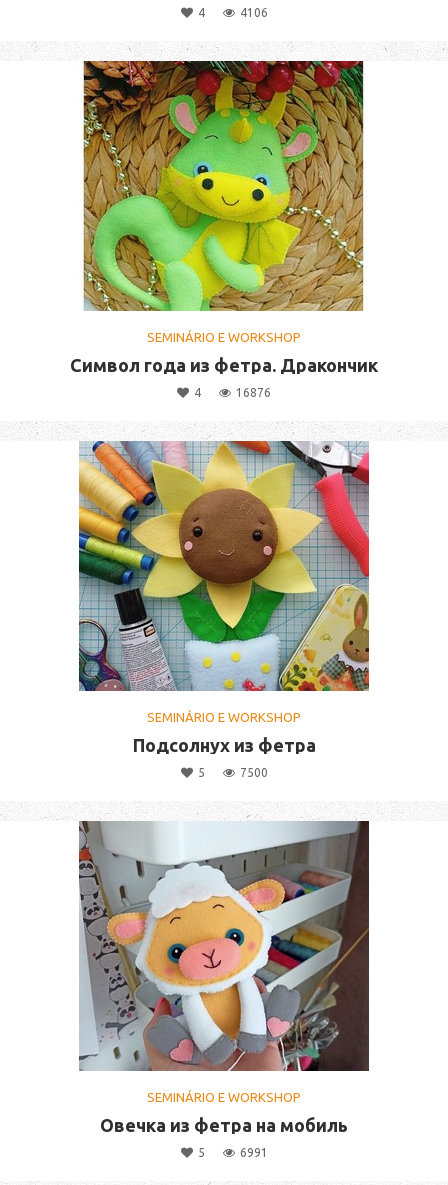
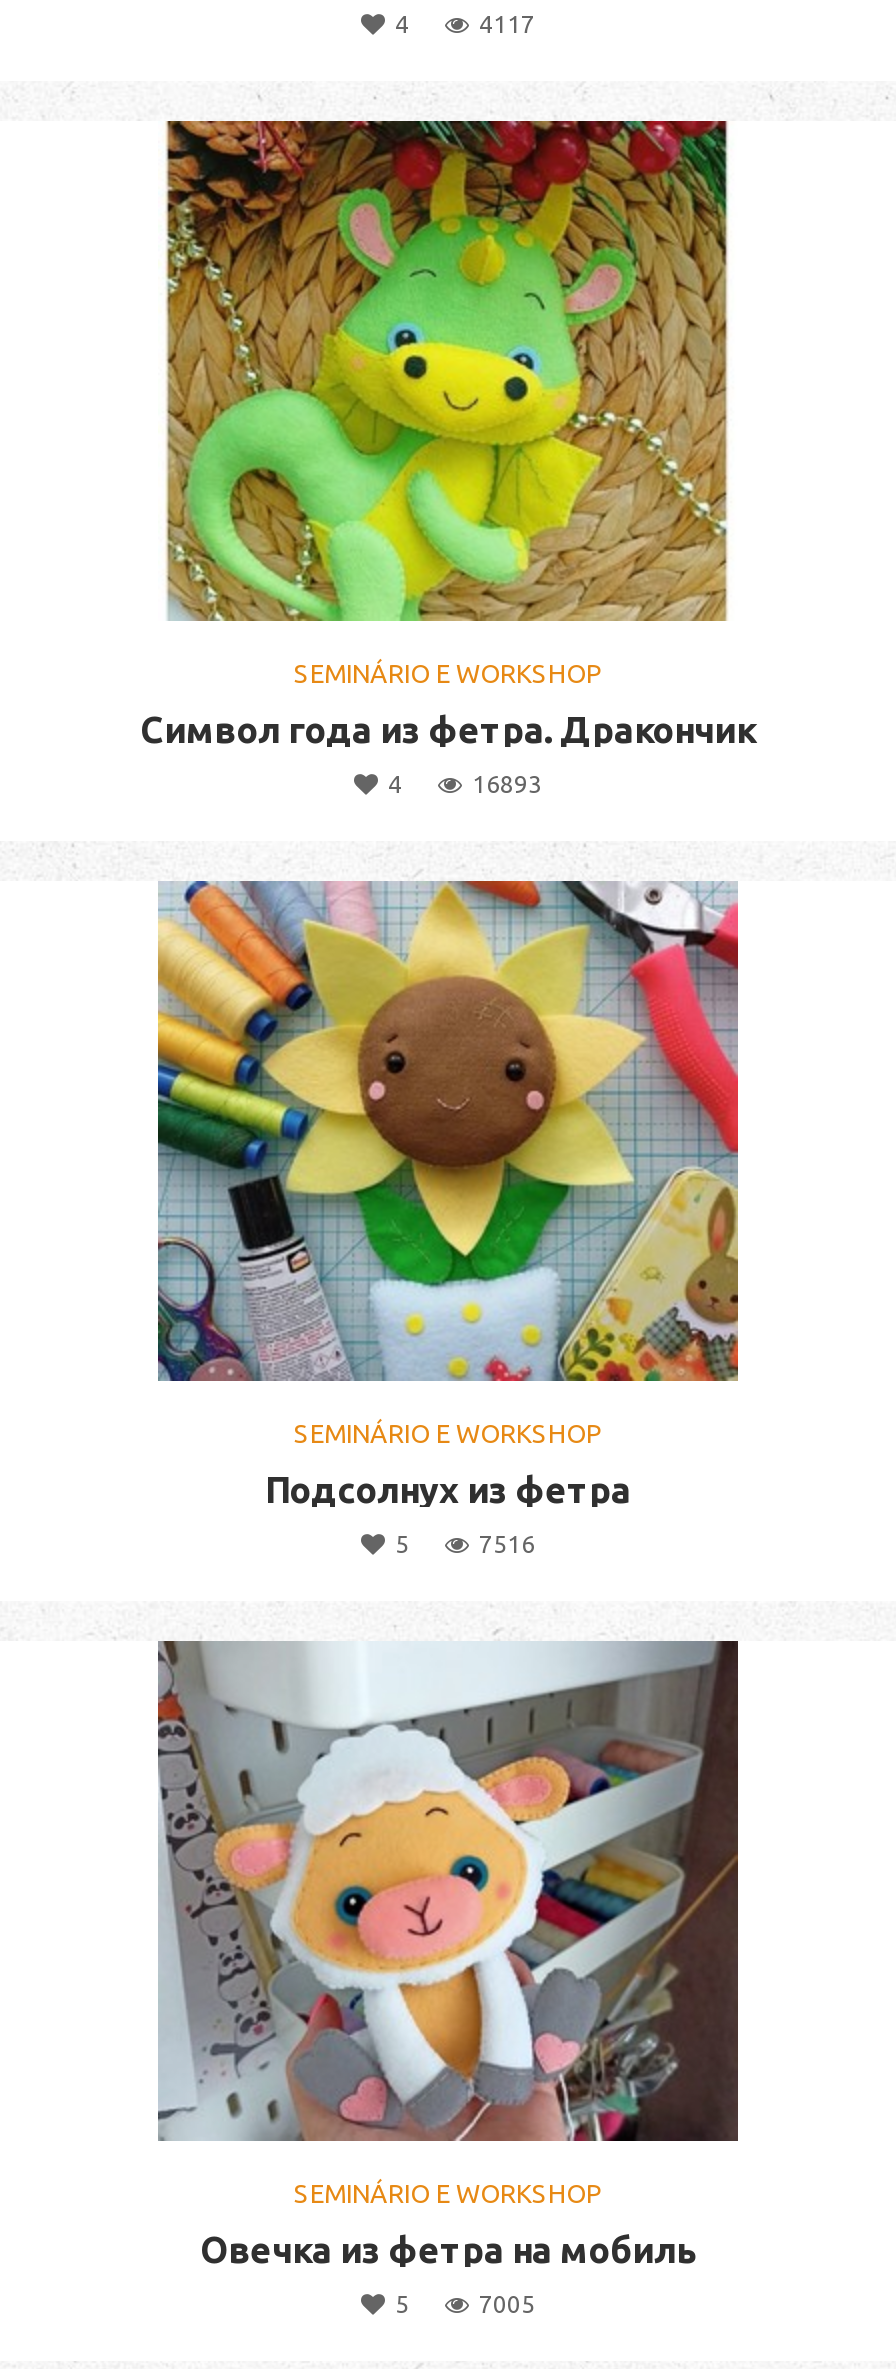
[239,6,267,19] 4106 -> [479,11,535,37] 4117
[236,386,271,399] 16876 -> [472,771,542,797] 16893
[239,766,267,779] 7500 -> [479,1531,535,1557] 7516
[239,1146,267,1159] 6991 -> [479,2291,535,2317] 7005

